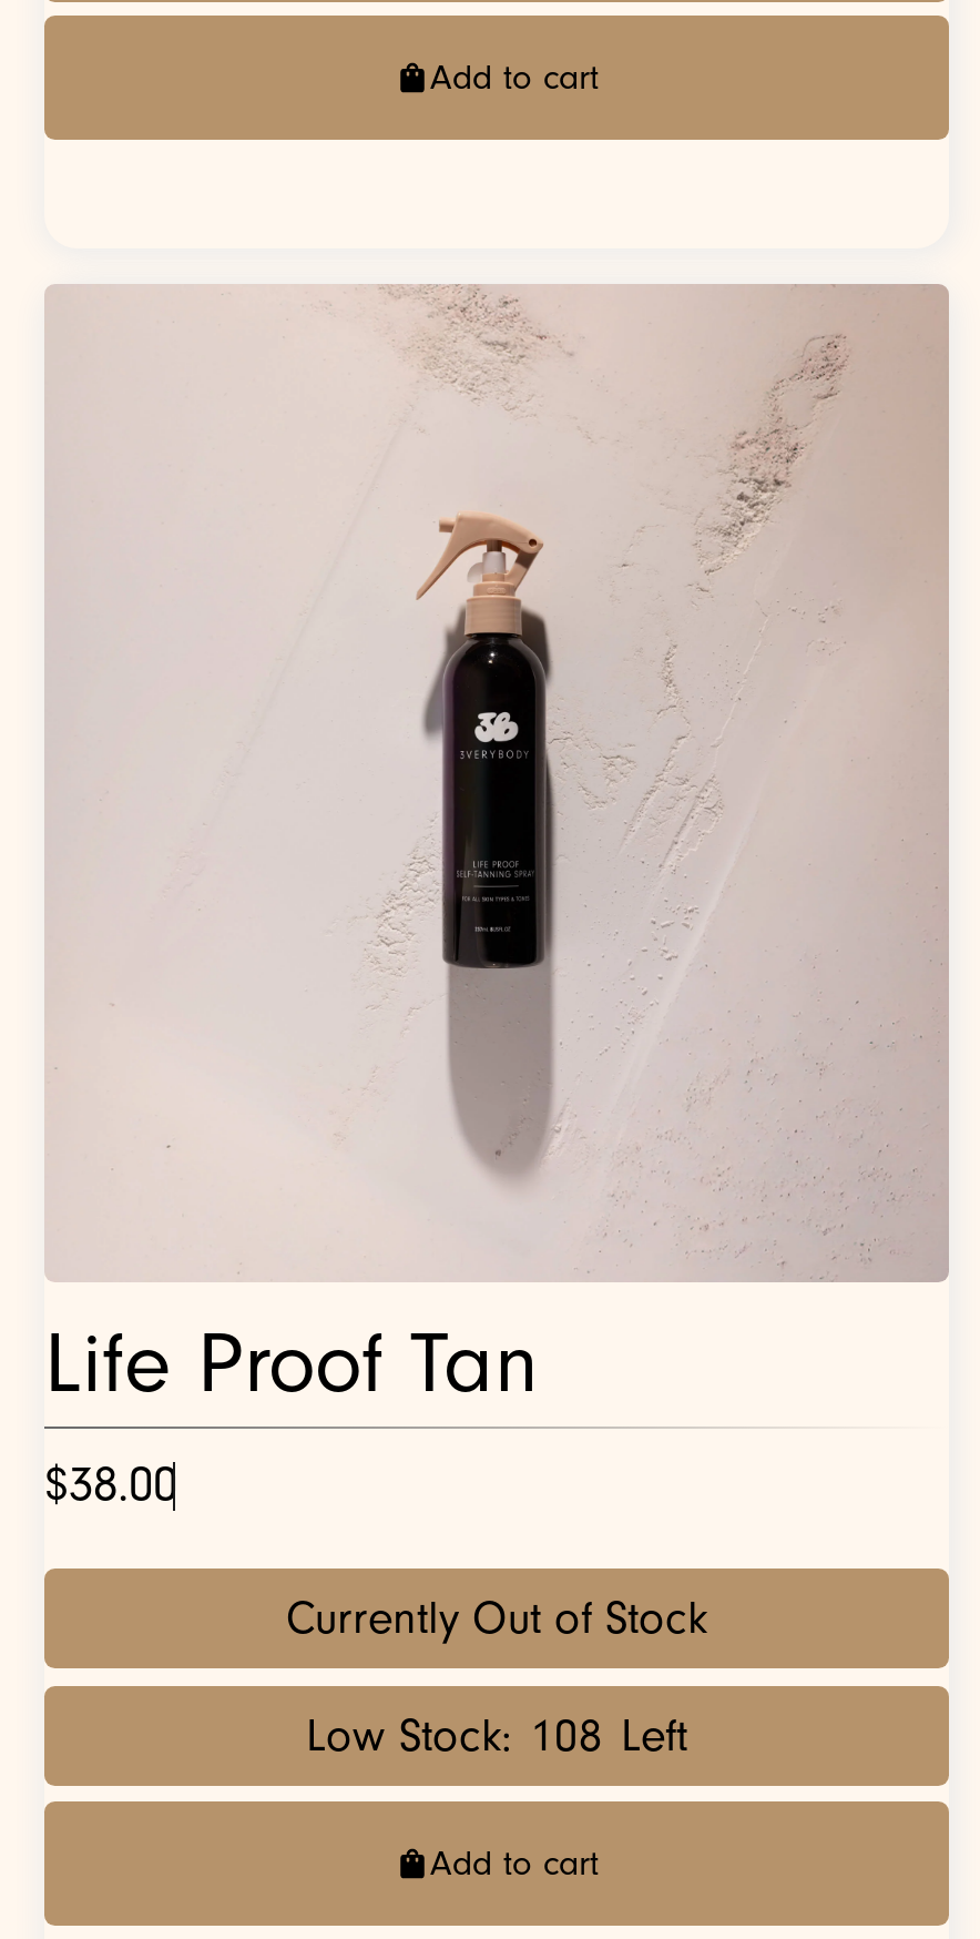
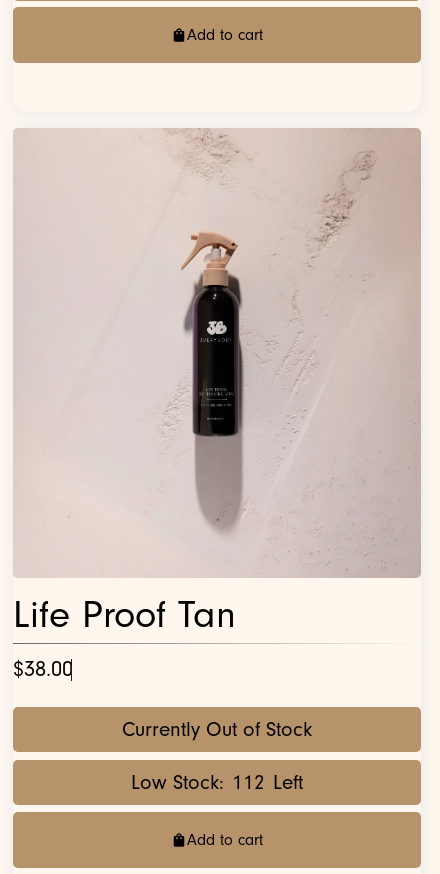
[306,1711,687,1762] Low Stock: 108 Left -> [131,771,303,794] Low Stock: 112 Left

